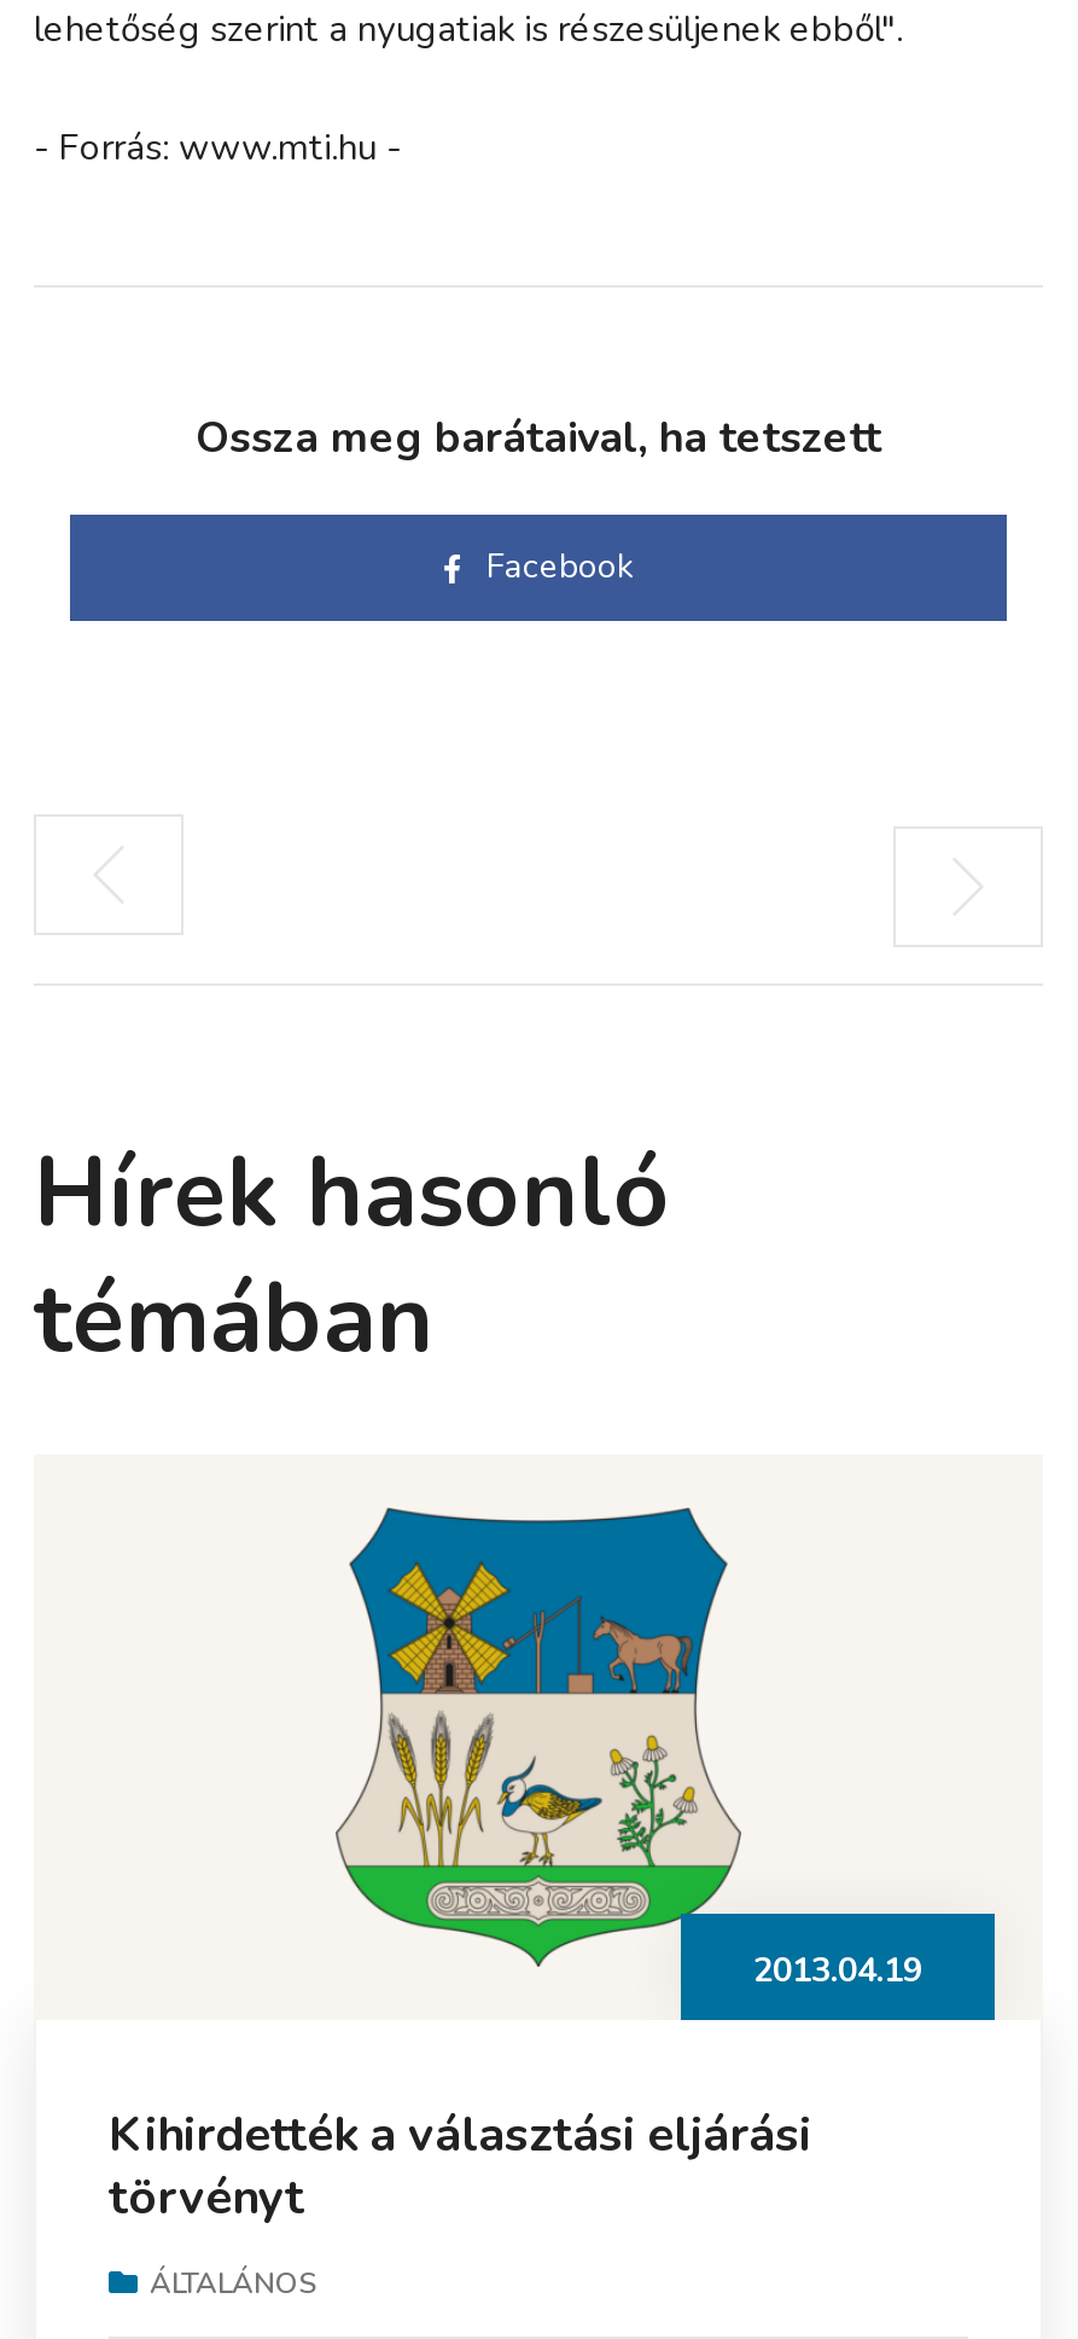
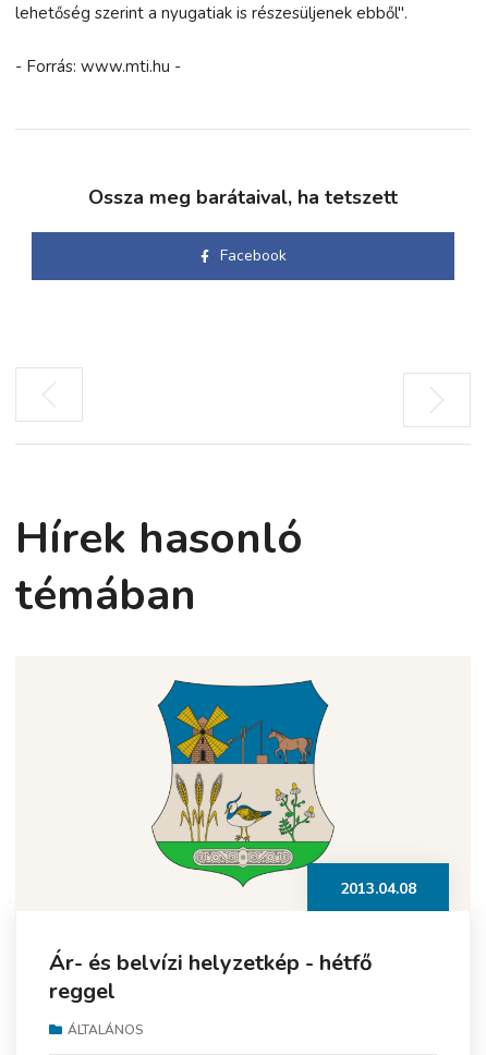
[753,1948,922,1994] 2013.04.19 -> [340,879,416,899] 2013.04.08
[109,2102,811,2231] Kihirdették a választási eljárási | törvényt -> [49,948,373,1006] Ár- és belvízi helyzetkép - hétfő | reggel

